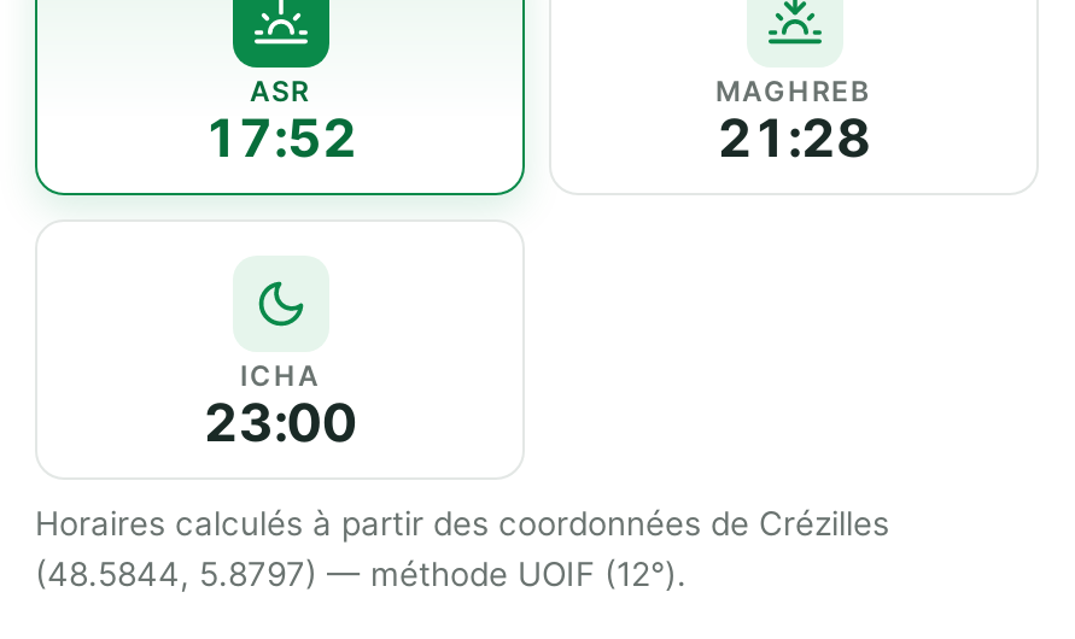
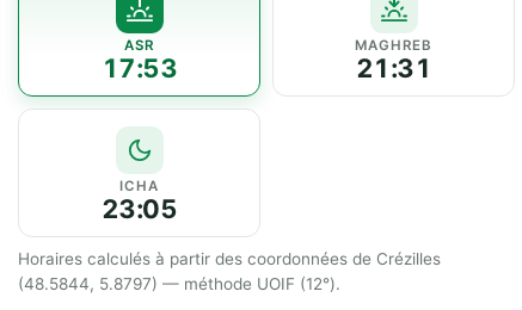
[203,106,357,169] 17:52 -> [101,52,177,83] 17:53
[717,106,871,169] 21:28 -> [355,52,432,83] 21:31
[203,391,357,453] 23:00 -> [101,193,177,224] 23:05

